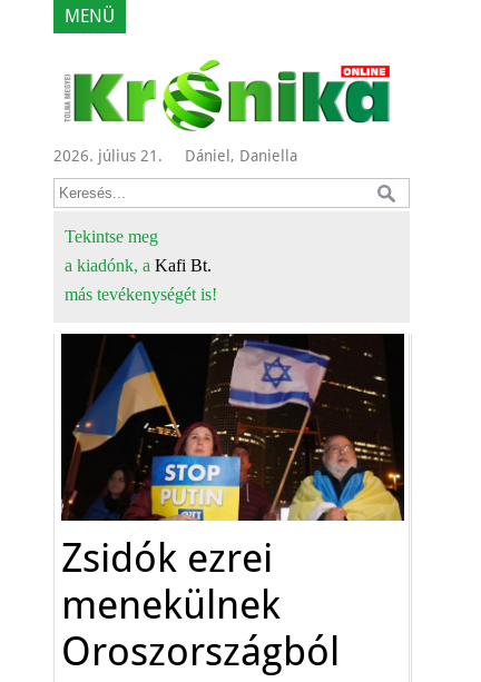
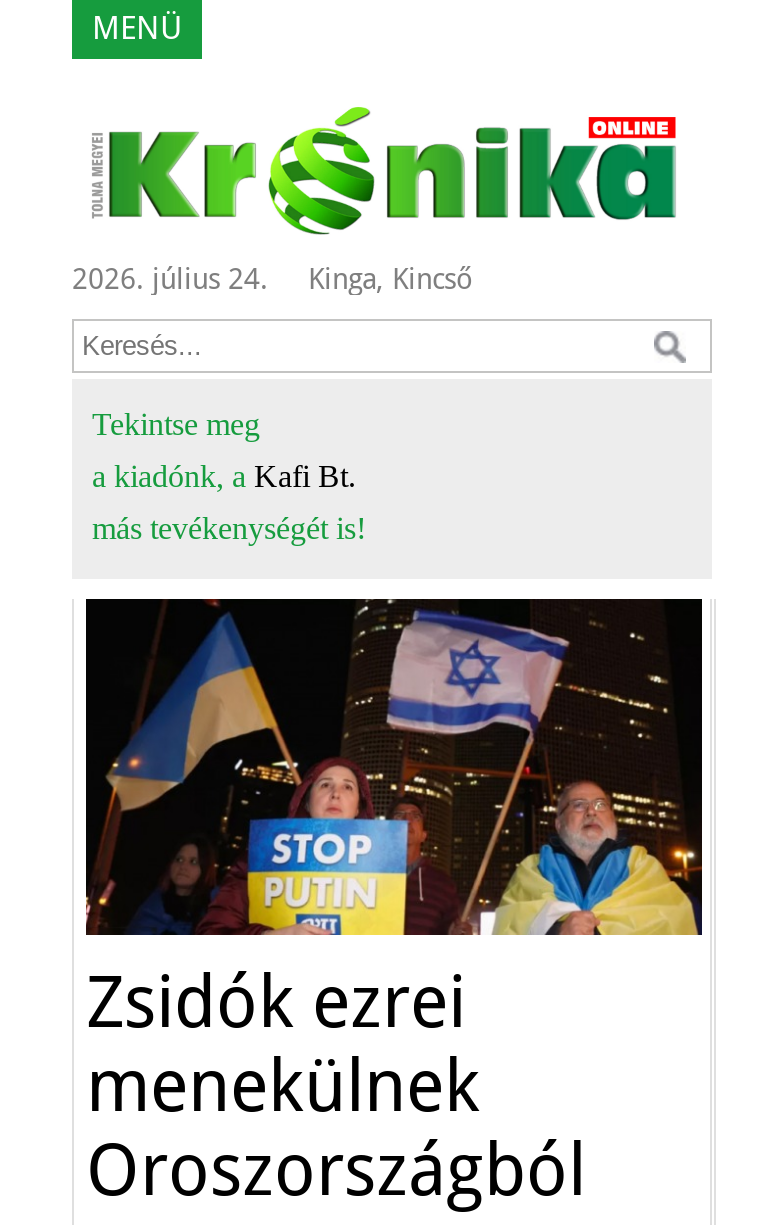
[53,147,297,165] 2026. július 21. | Dániel, Daniella -> [72,263,472,295] 2026. július 24. | Kinga, Kincső

